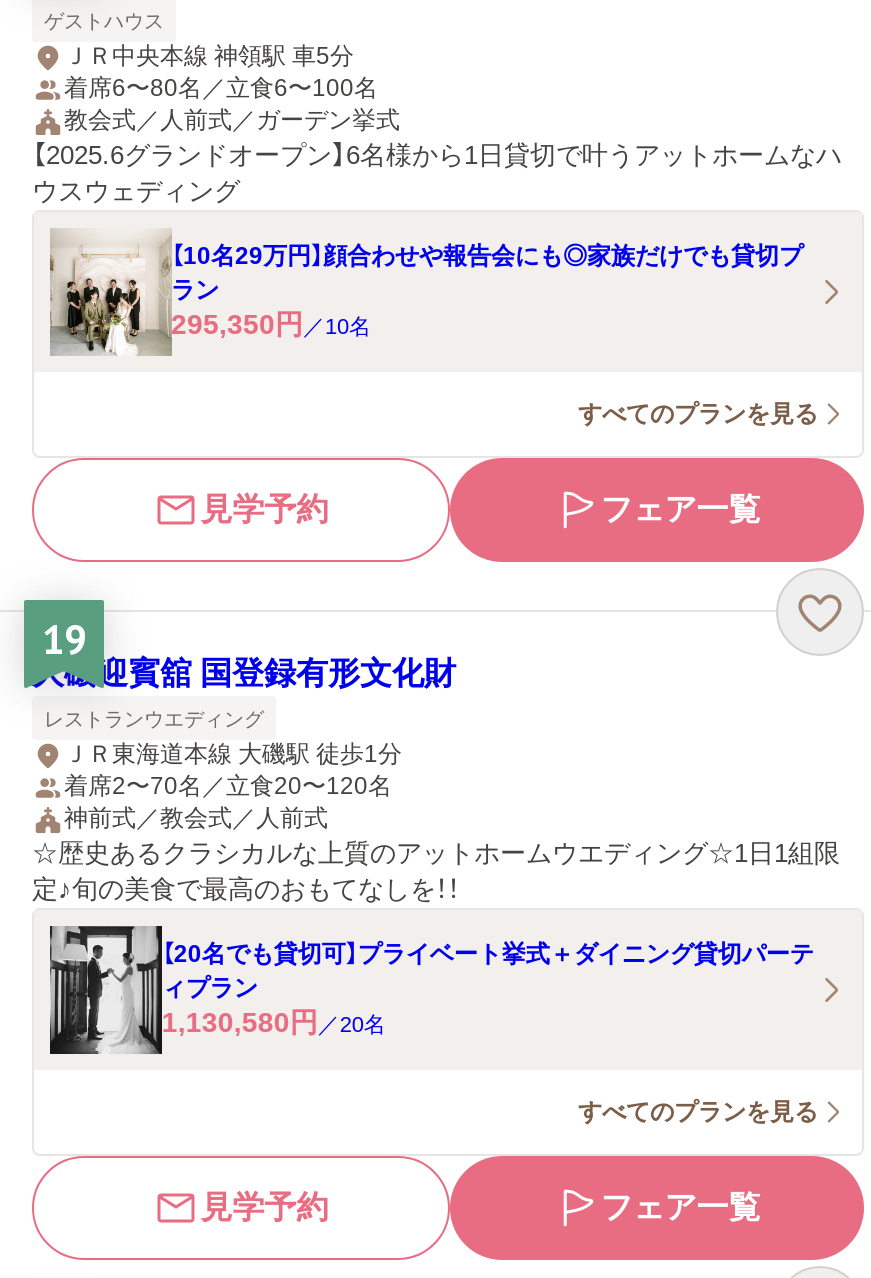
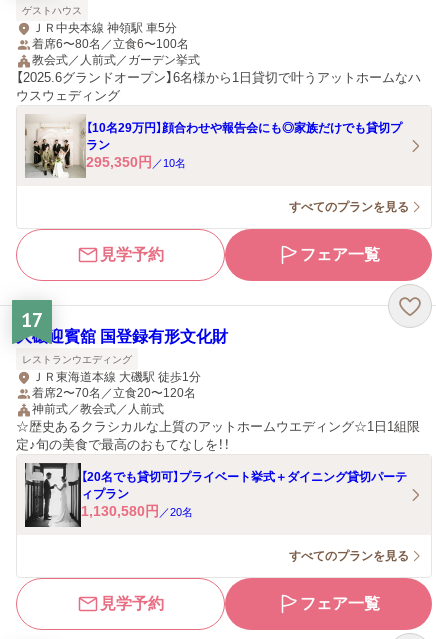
[42,614,86,666] 19 -> [21,307,43,333] 17

